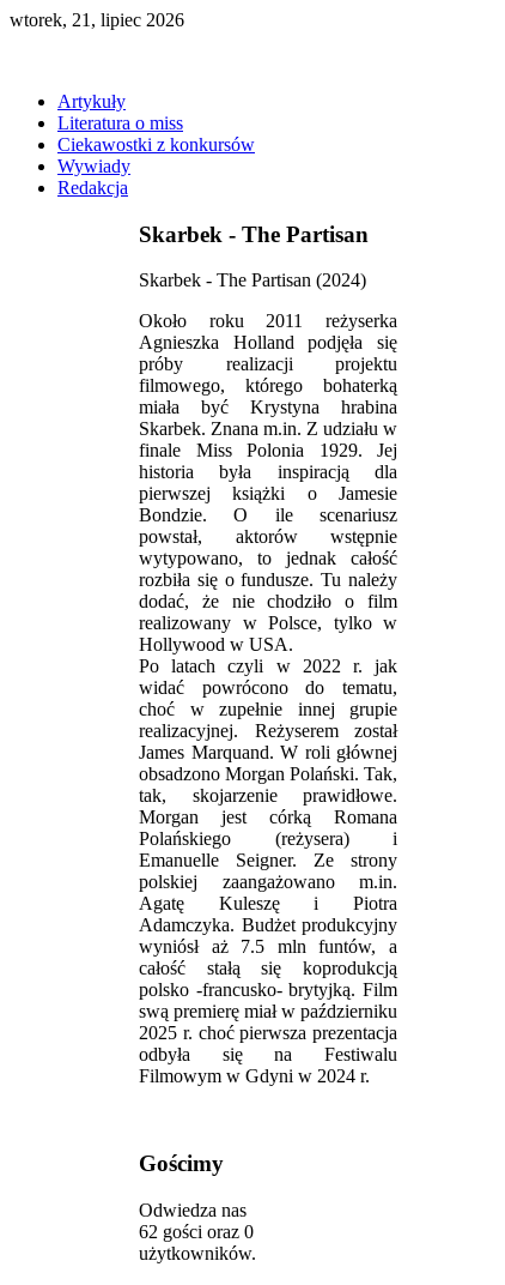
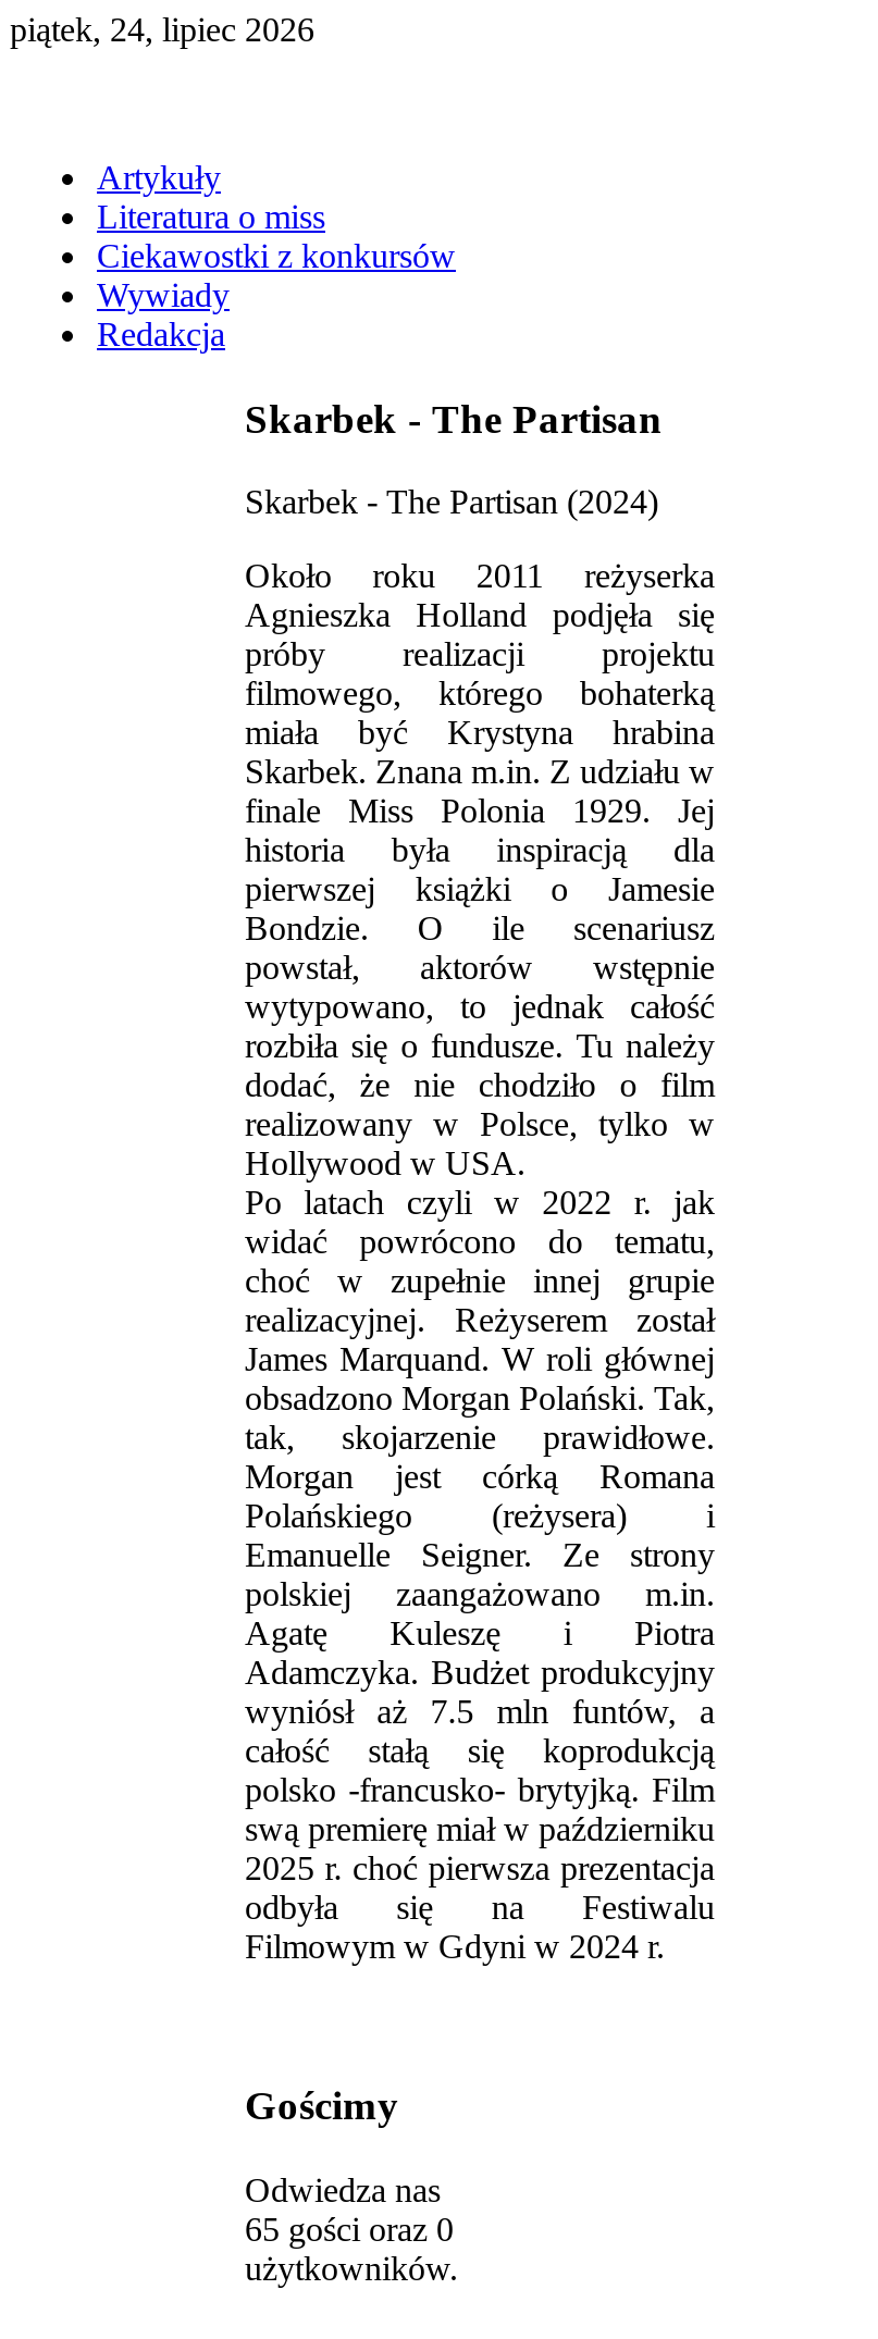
[10,10,184,30] wtorek, 21, lipiec 2026 -> [10,11,314,48] piątek, 24, lipiec 2026
[139,1221,254,1242] 62 gości oraz 0 -> [245,2210,454,2247] 65 gości oraz 0

